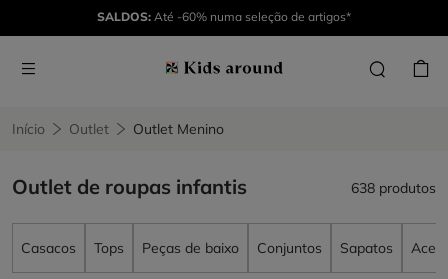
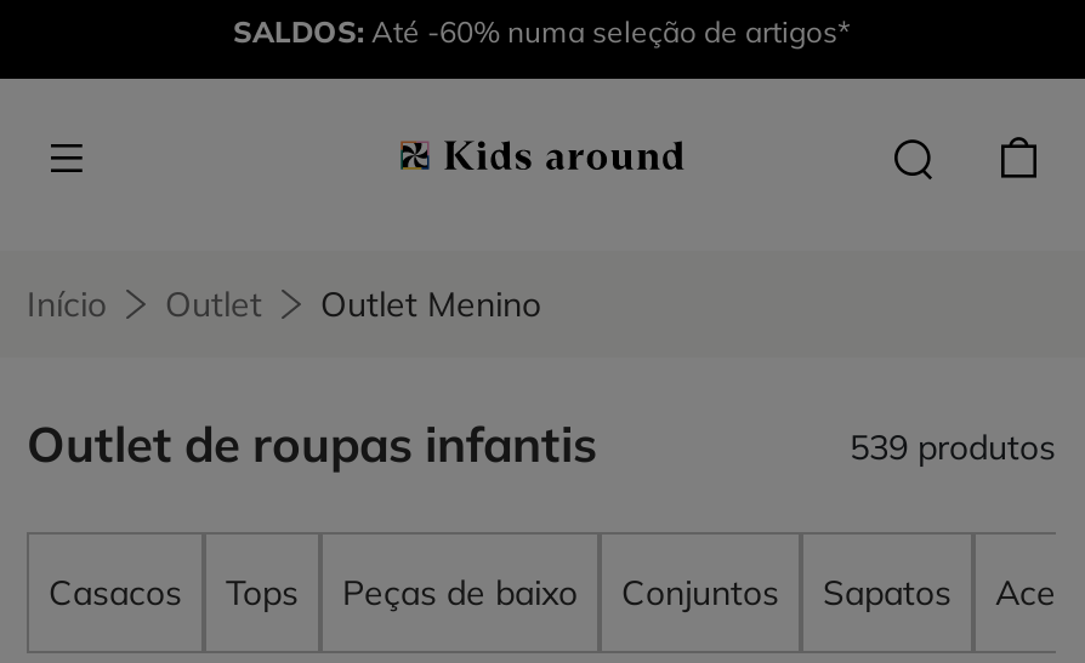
[351,179,436,197] 638 produtos -> [850,425,1056,469] 539 produtos

